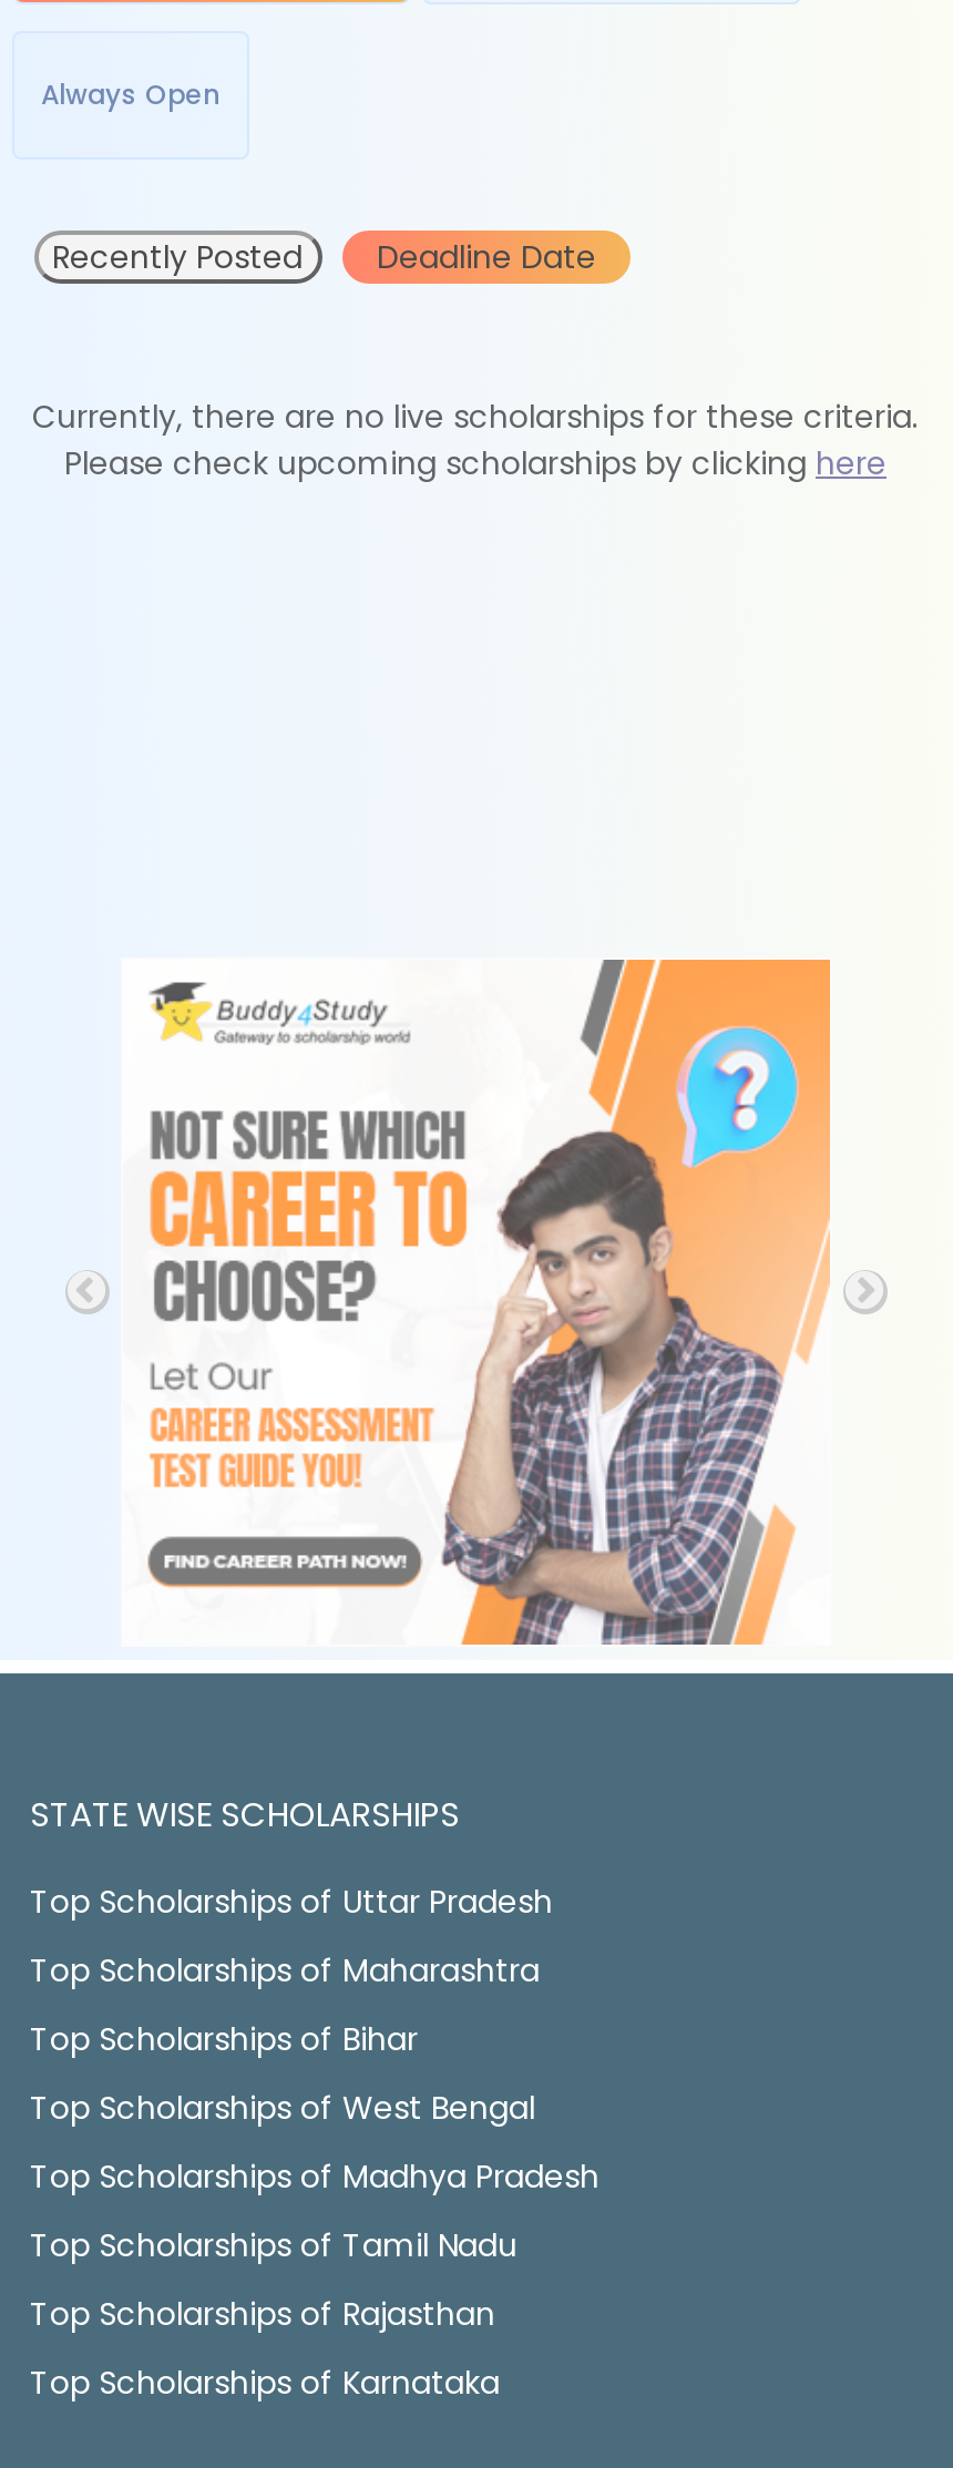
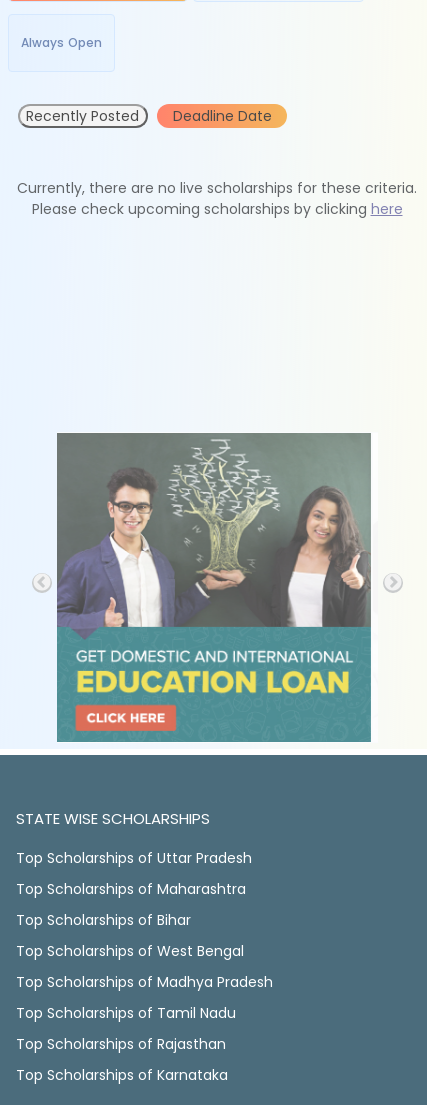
[121,957,832,1647] [image] -> [56,432,377,743] [image]

